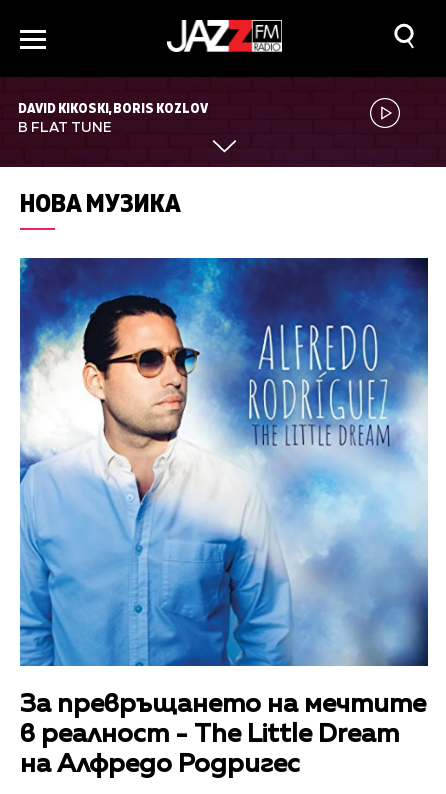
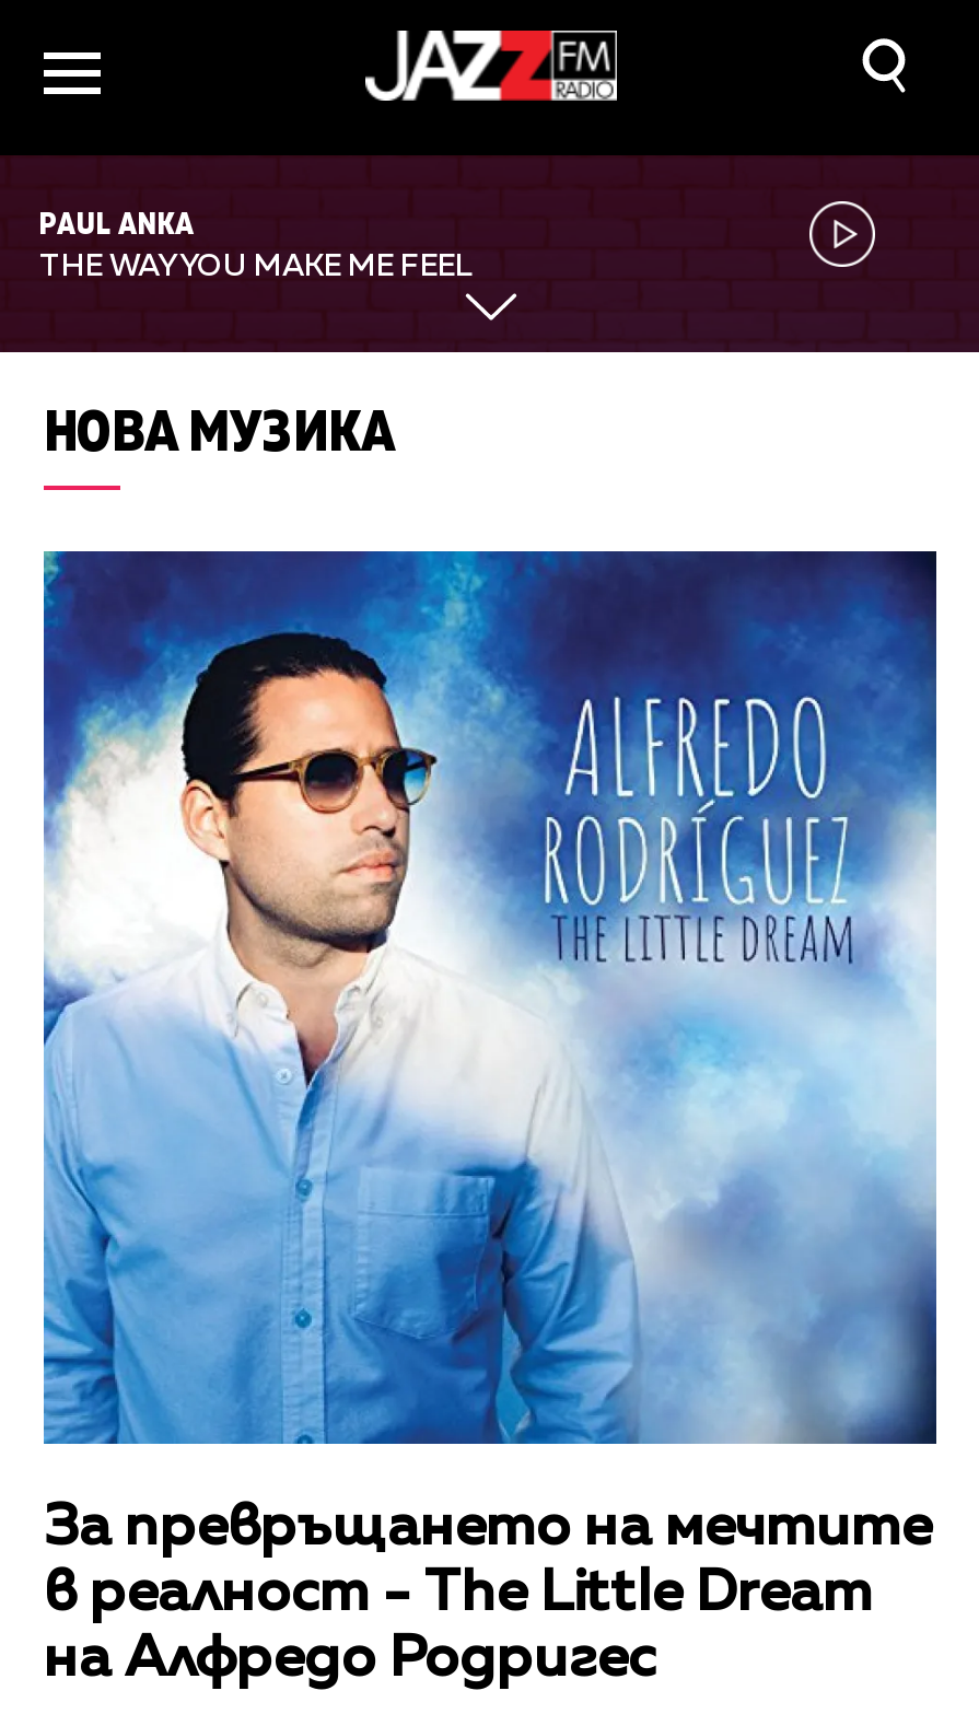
[18,99,208,135] DAVID KIKOSKI, BORIS KOZLOV | B FLAT TUNE -> [39,204,475,283] PAUL ANKA | THE WAY YOU MAKE ME FEEL

